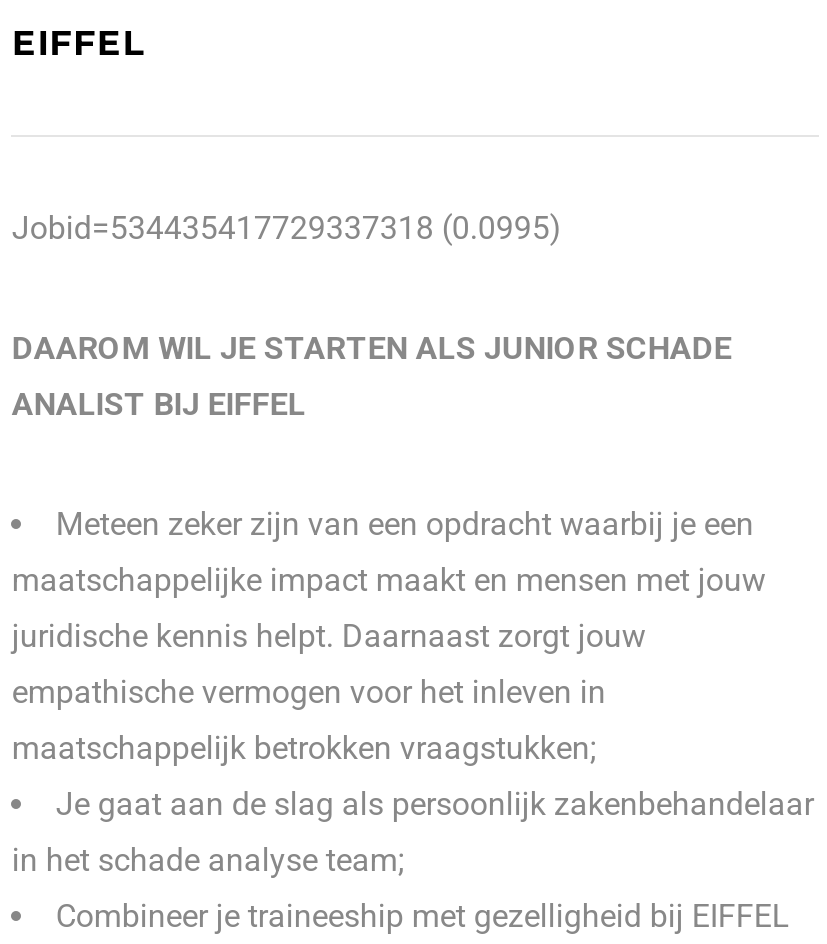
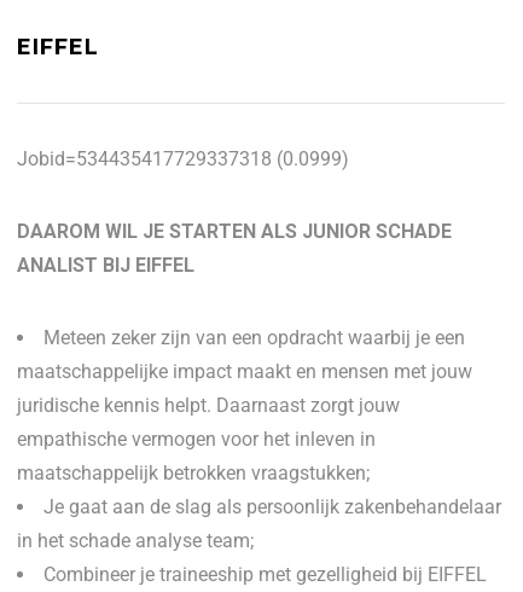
[12,209,562,247] Jobid=534435417729337318 (0.0995) -> [17,147,350,170] Jobid=534435417729337318 (0.0999)

